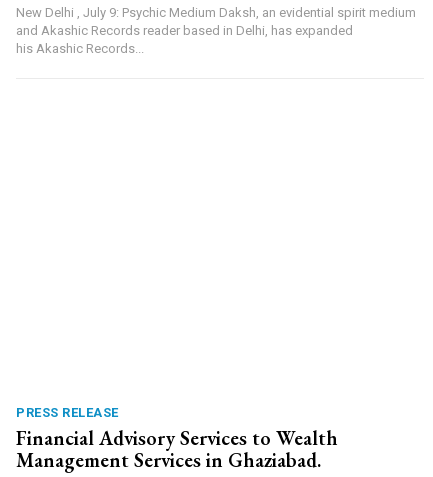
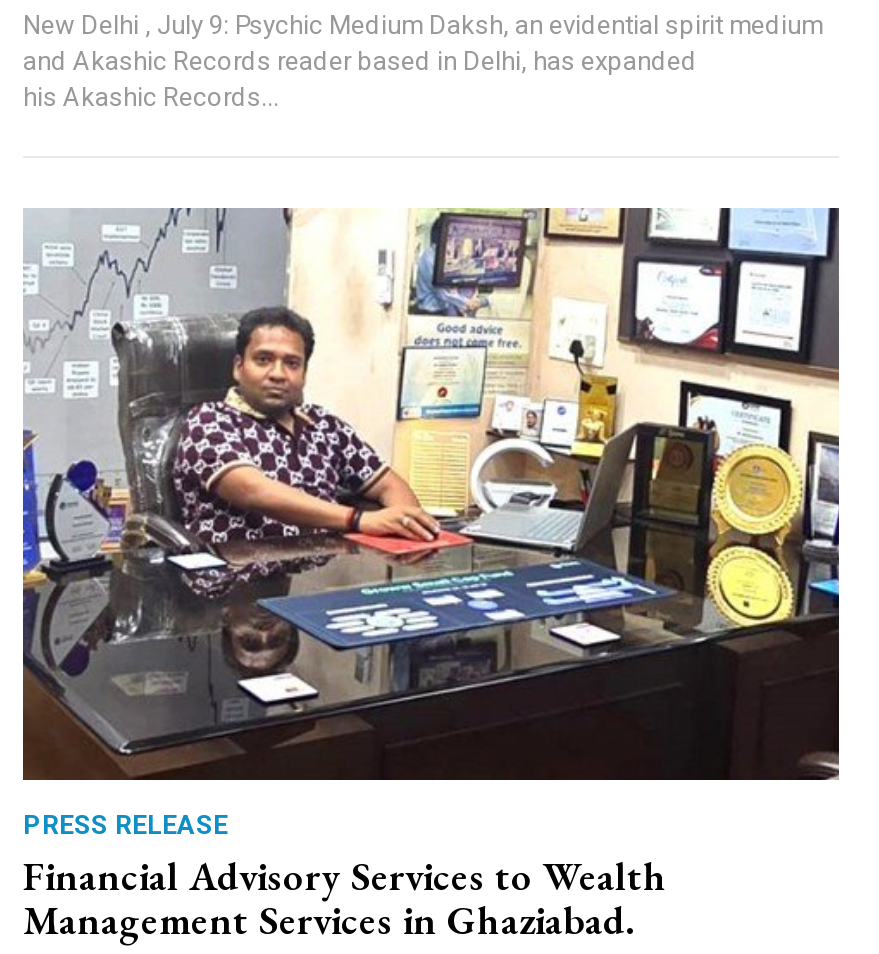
none -> [21,206,841,782] [image]

